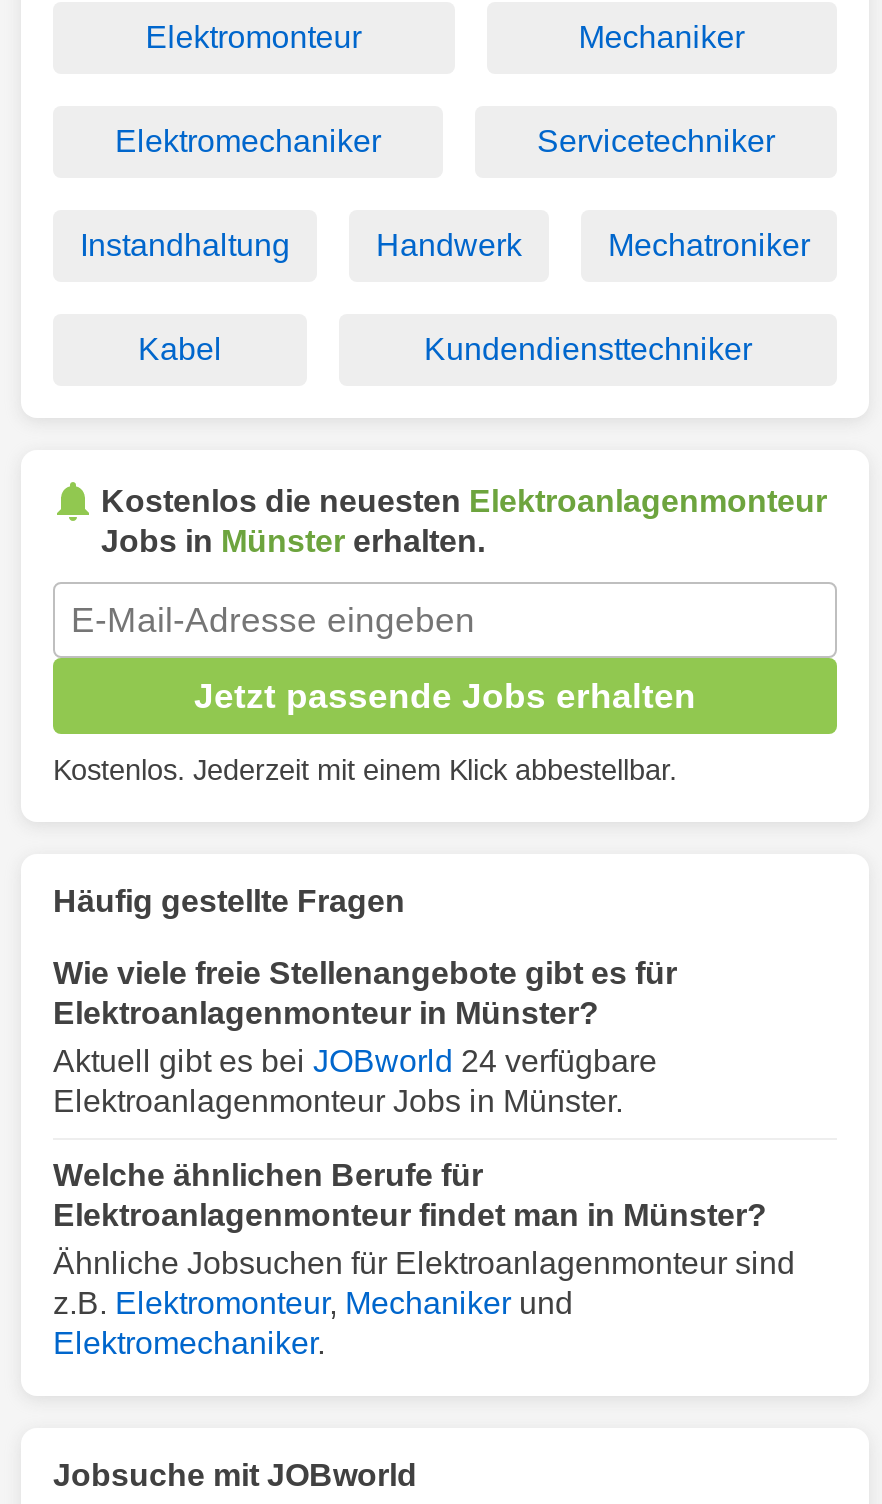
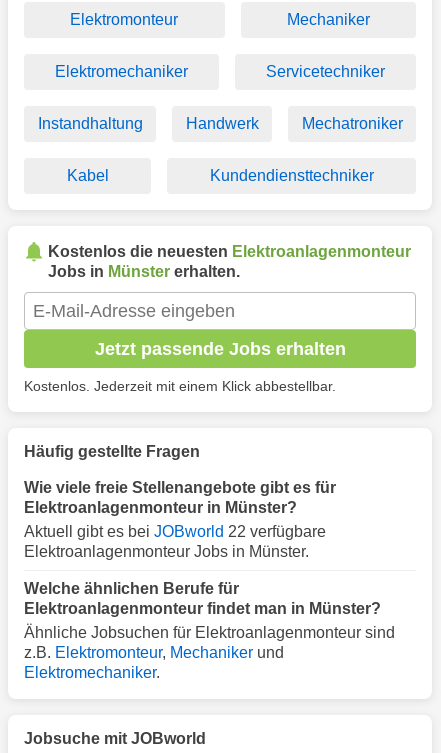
[53,1044,657,1078] Aktuell gibt es bei JOBworld 24 verfügbare -> [24,523,326,540] Aktuell gibt es bei JOBworld 22 verfügbare

